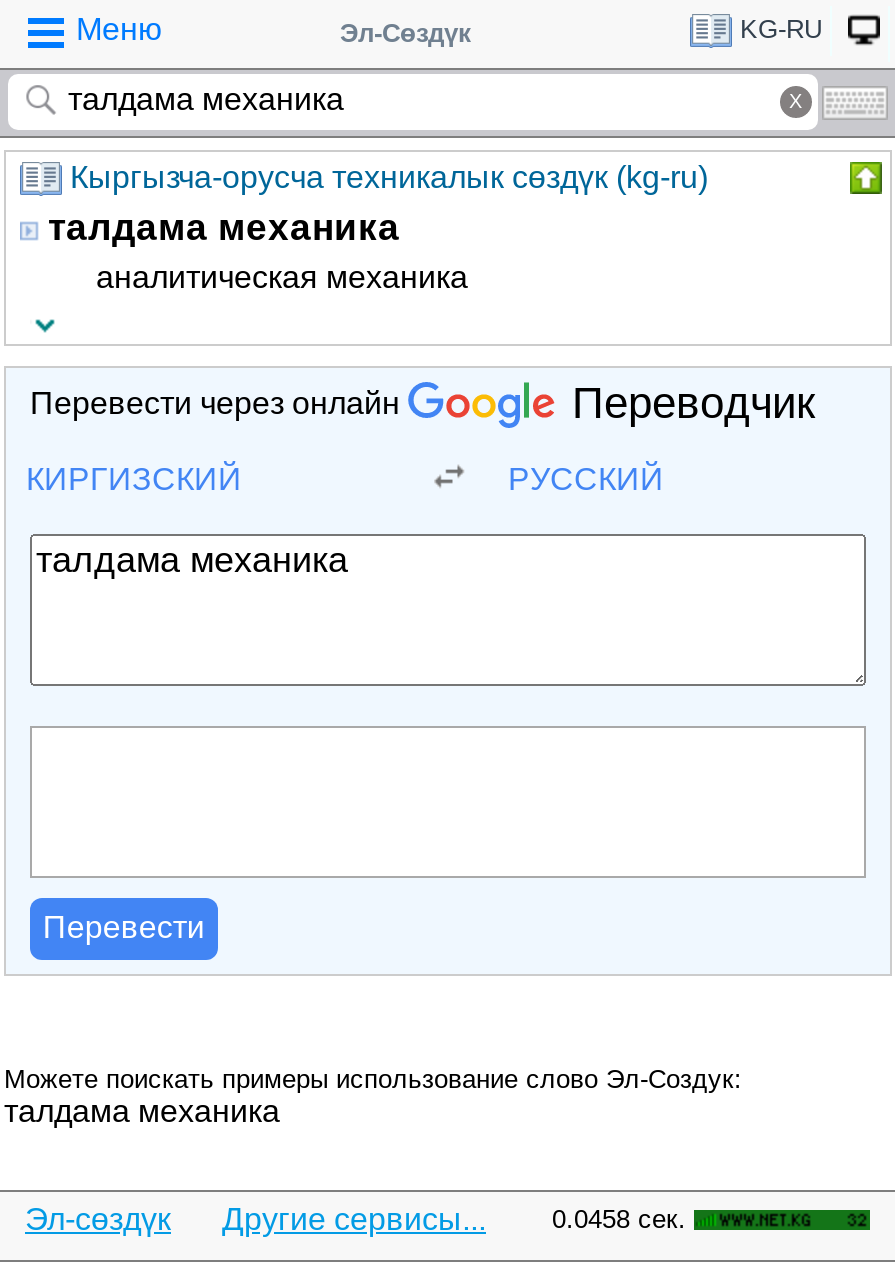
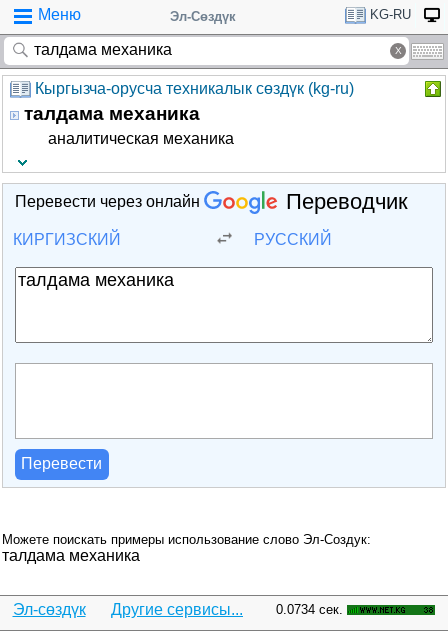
[552,1204,686,1234] 0.0458 сек. -> [276,602,343,617] 0.0734 сек.

